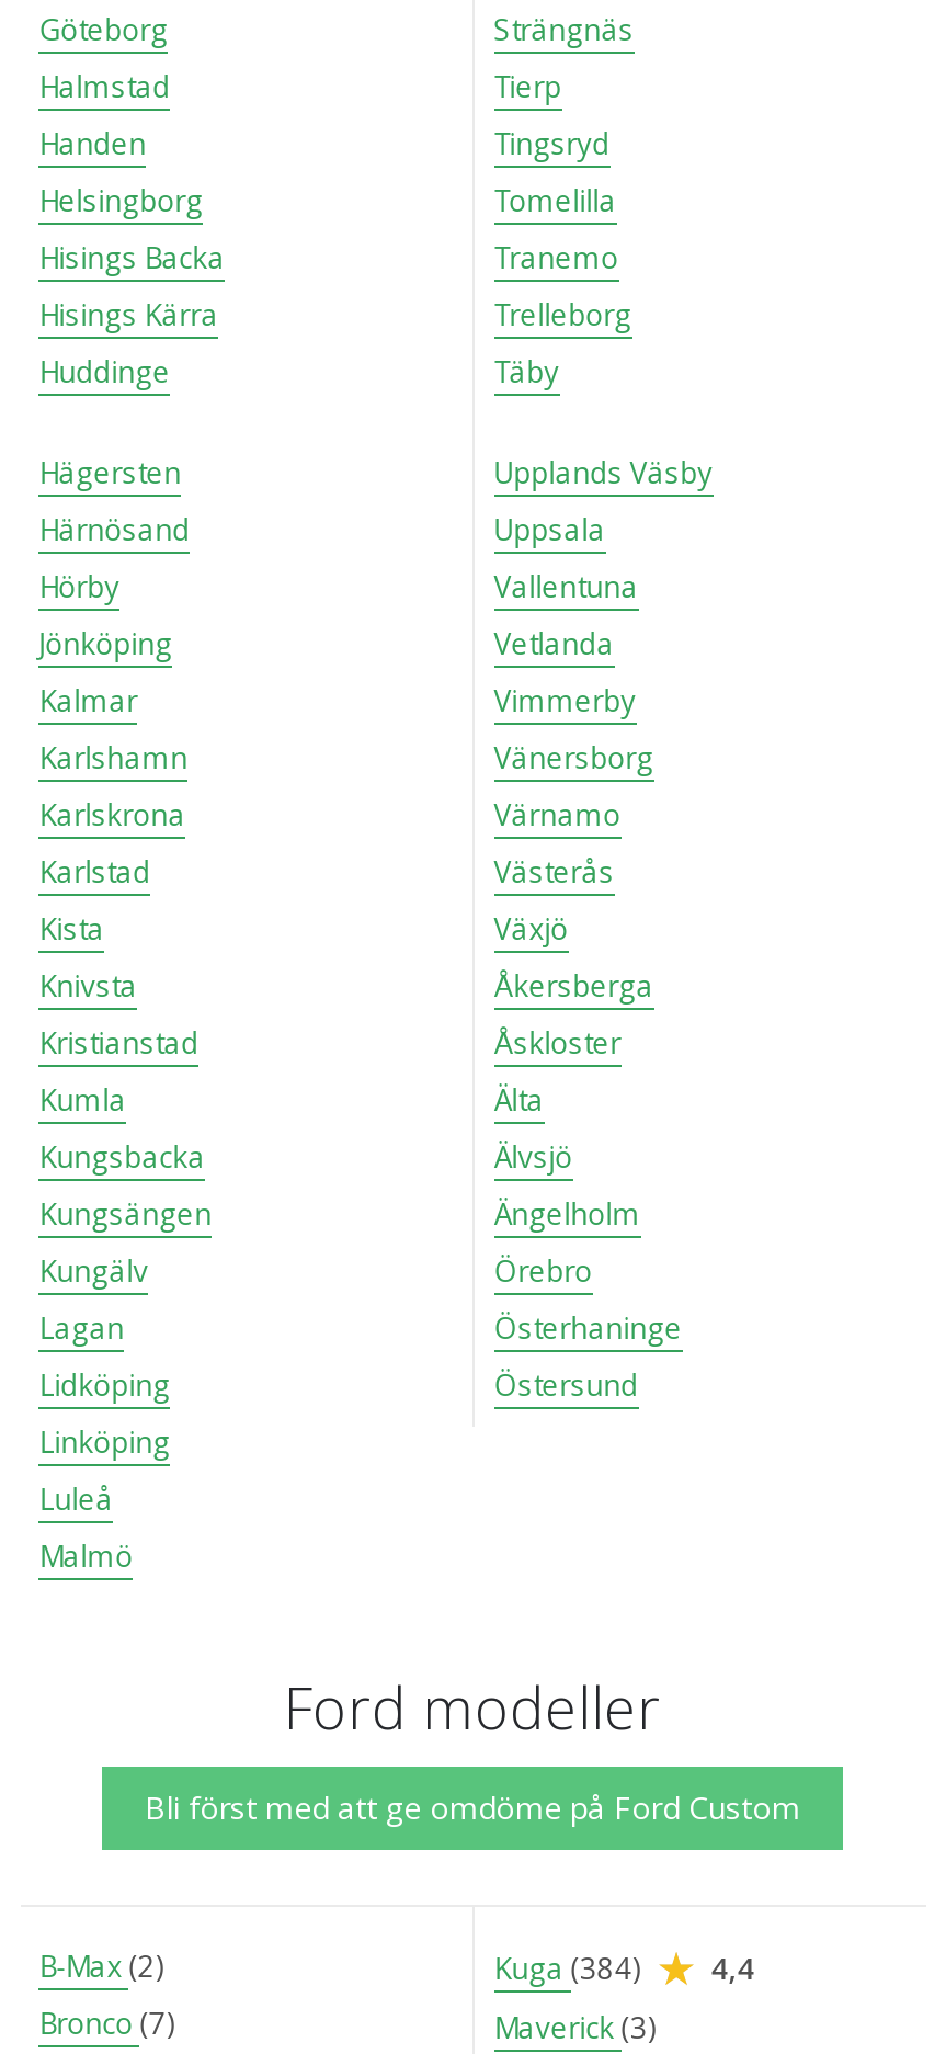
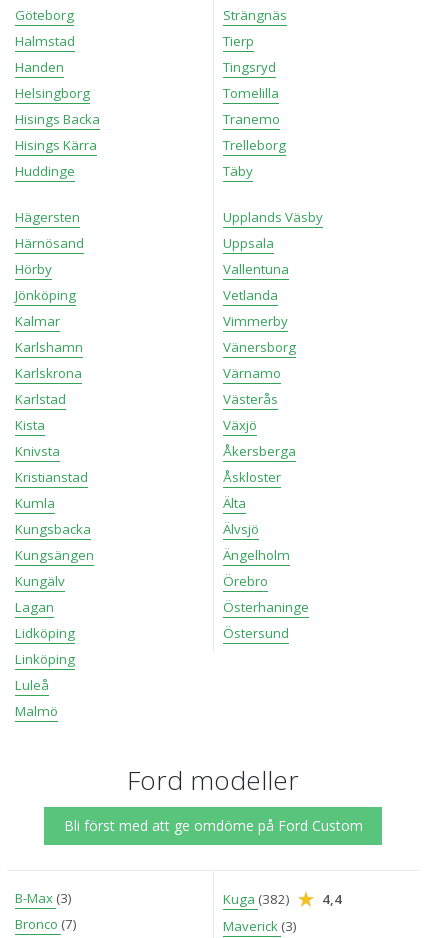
[39,1946,164,1985] B-Max (2) -> [15,889,72,907] B-Max (3)
[494,1948,755,1988] Kuga (384) 4,4 -> [223,890,342,908] Kuga (382) 4,4

